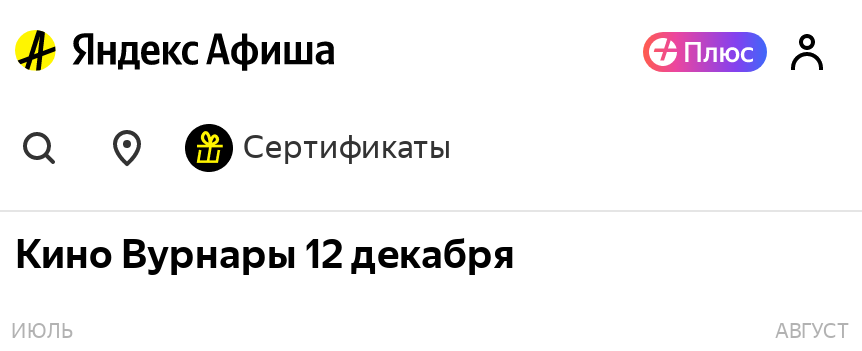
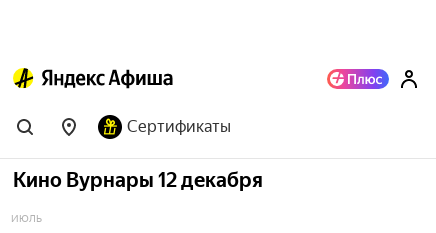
[775,320,849,342] АВГУСТ -> none

